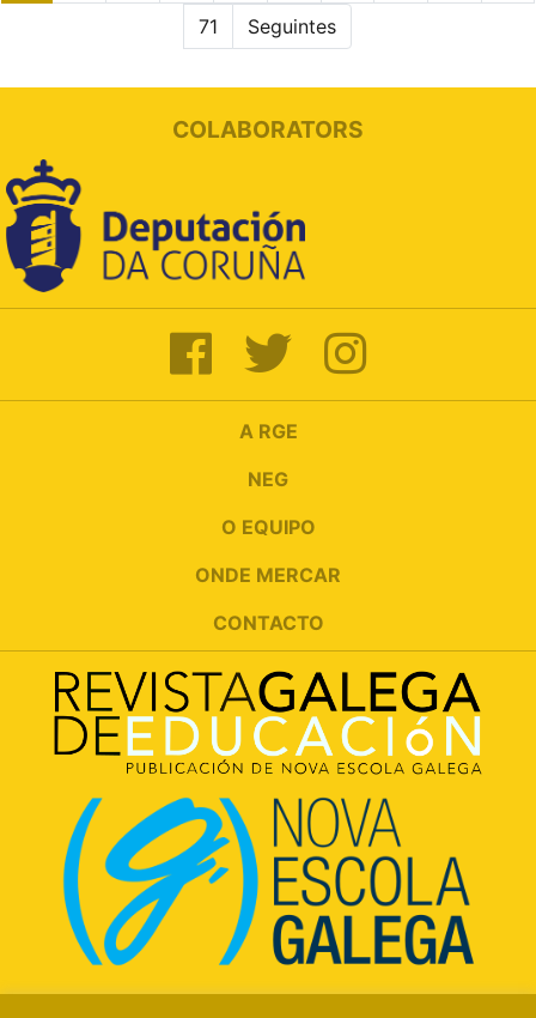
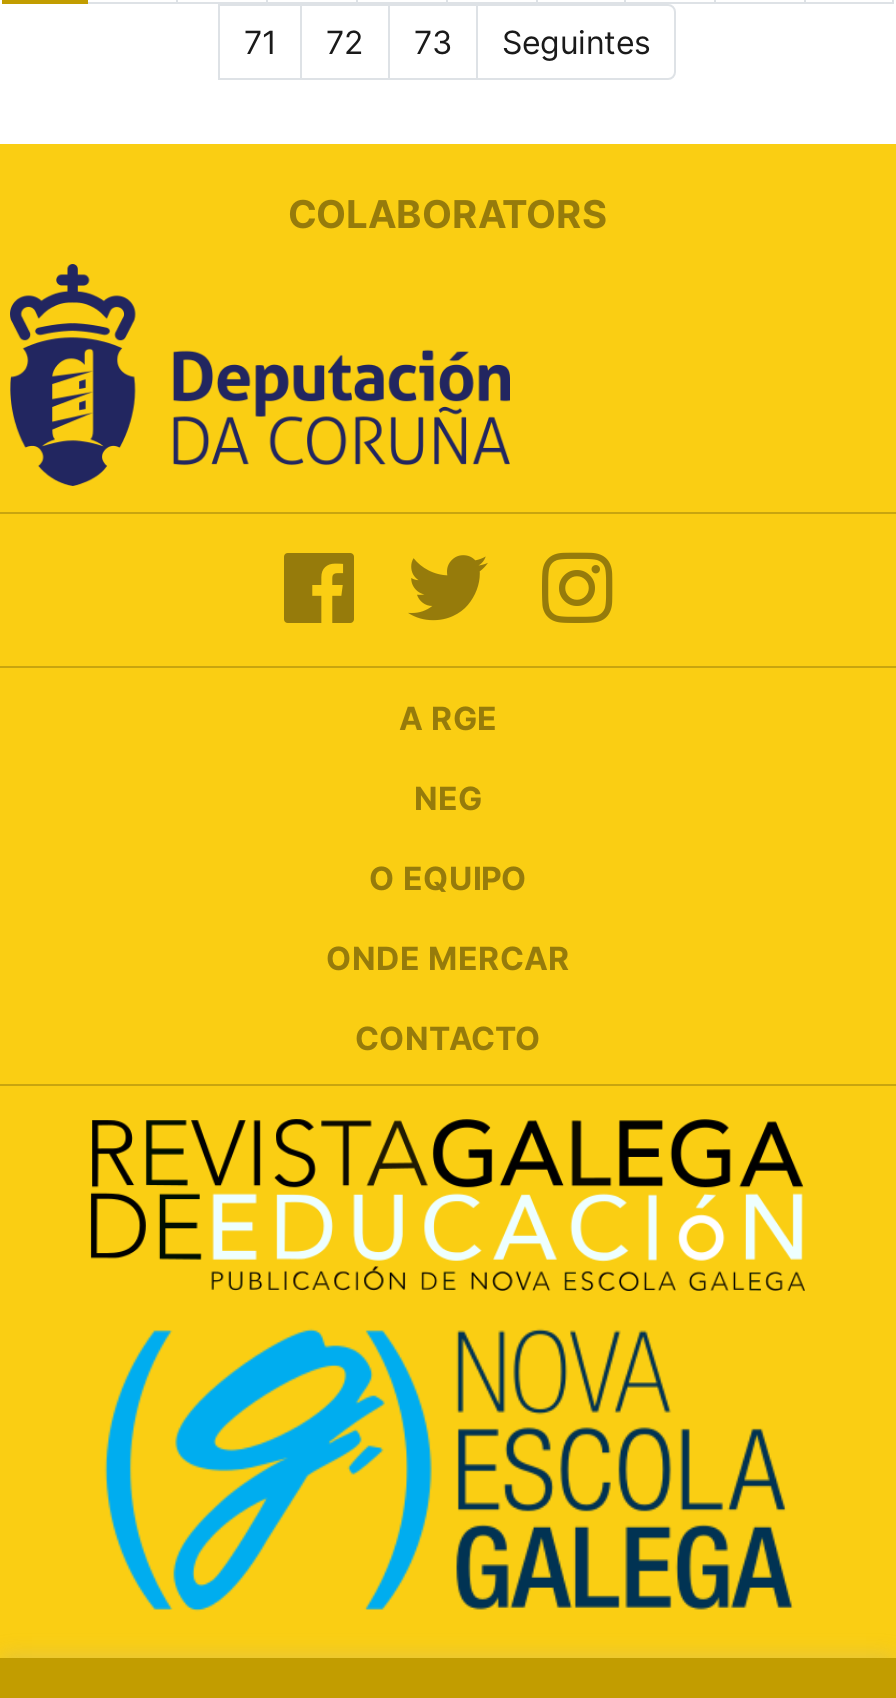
none -> [326,22,452,62] 72 | 73

